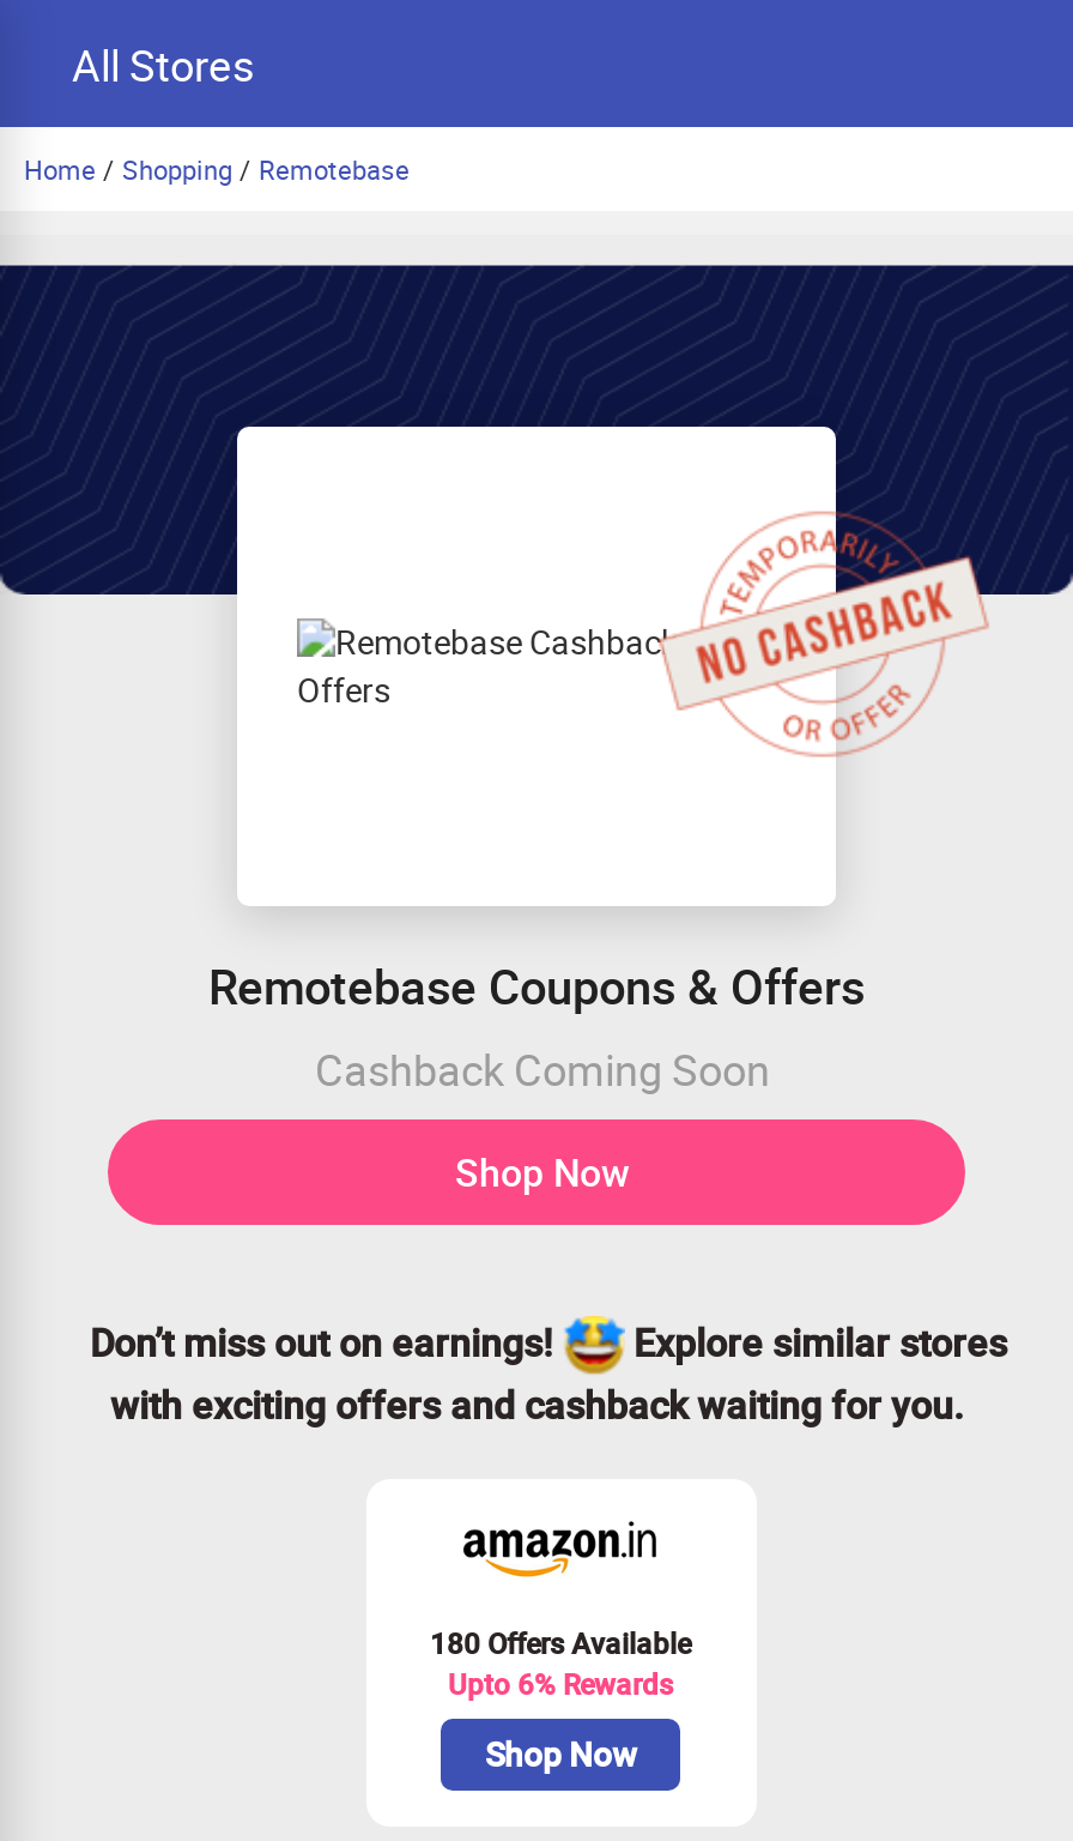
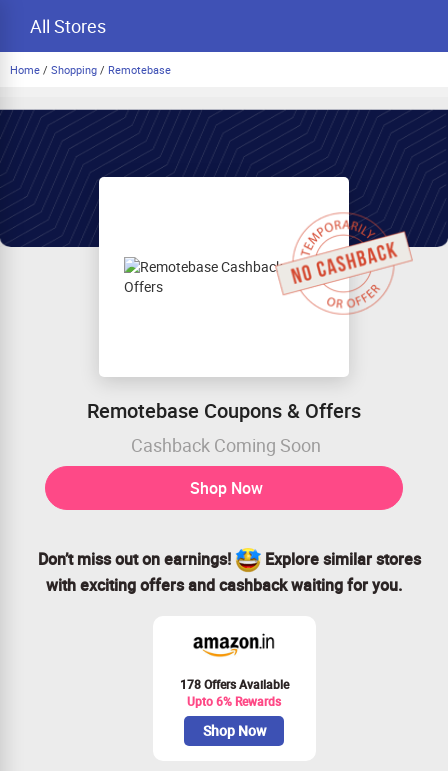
[430,1622,691,1661] 180 Offers Available -> [179,676,288,692] 178 Offers Available

